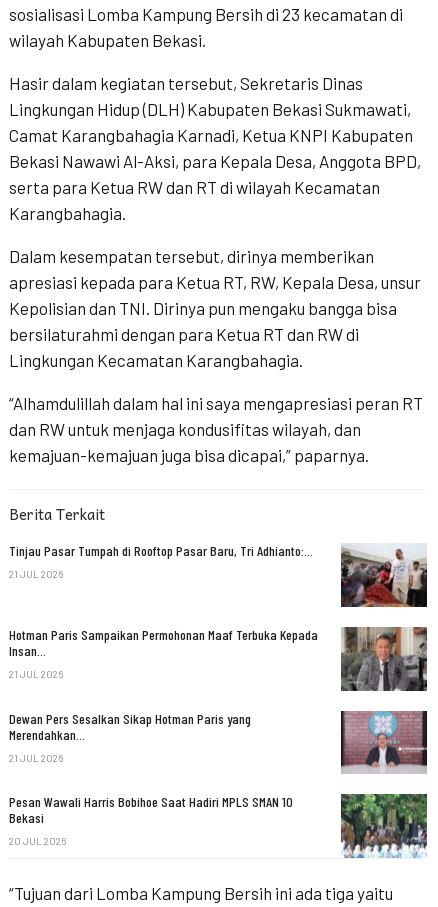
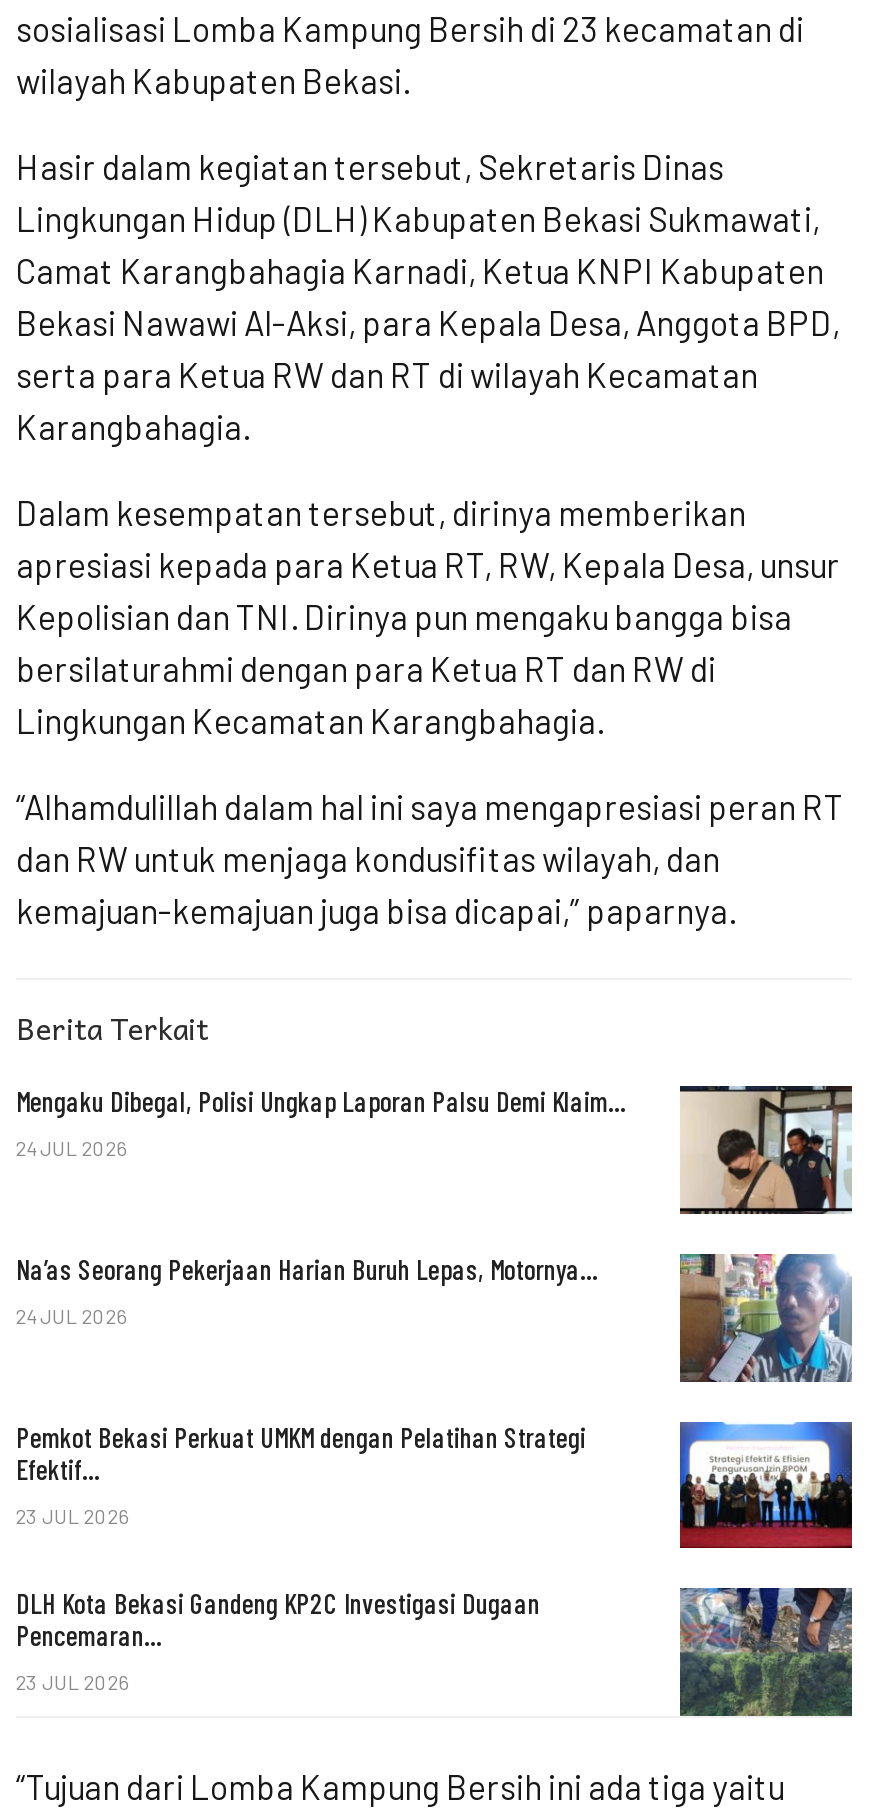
[9,542,428,608] [image] | Tinjau Pasar Tumpah di Rooftop Pasar Baru, Tri Adhianto:… -> [16,1084,854,1216] [image] | Mengaku Dibegal, Polisi Ungkap Laporan Palsu Demi Klaim…
[9,568,63,580] 21 JUL 2026 -> [16,1137,126,1161] 24 JUL 2026
[9,626,318,659] Hotman Paris Sampaikan Permohonan Maaf Terbuka Kepada | Insan… -> [16,1252,598,1286] Na’as Seorang Pekerjaan Harian Buruh Lepas, Motornya…
[340,626,428,692] [image] -> [680,1252,854,1384] [image]
[9,668,63,680] 21 JUL 2026 -> [16,1304,126,1328] 24 JUL 2026
[9,710,251,743] Dewan Pers Sesalkan Sikap Hotman Paris yang | Merendahkan… -> [16,1419,586,1485] Pemkot Bekasi Perkuat UMKM dengan Pelatihan Strategi | Efektif…
[340,710,428,774] [image] -> [678,1420,854,1550] [image]
[9,752,63,764] 21 JUL 2026 -> [16,1503,128,1527] 23 JUL 2026
[9,793,293,826] Pesan Wawali Harris Bobihoe Saat Hadiri MPLS SMAN 10 | Bekasi -> [16,1587,540,1653] DLH Kota Bekasi Gandeng KP2C Investigasi Dugaan | Pencemaran…
[340,793,427,859] [image] -> [678,1586,854,1718] [image]
[9,835,66,847] 20 JUL 2026 -> [16,1671,128,1695] 23 JUL 2026

